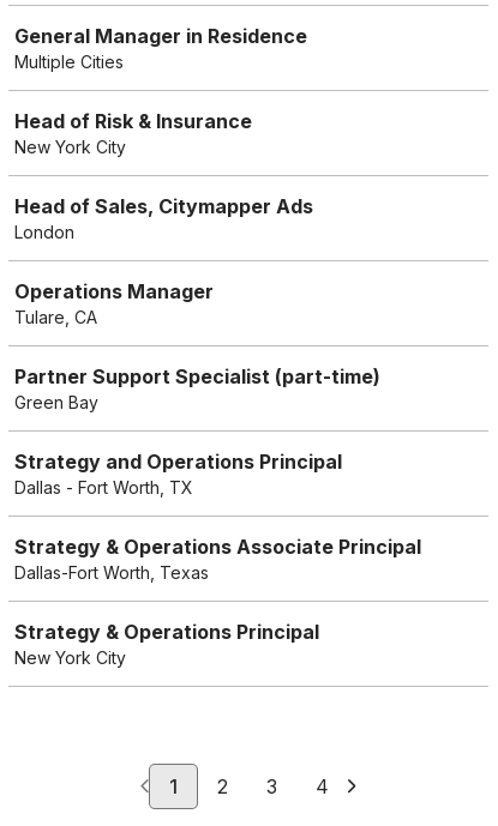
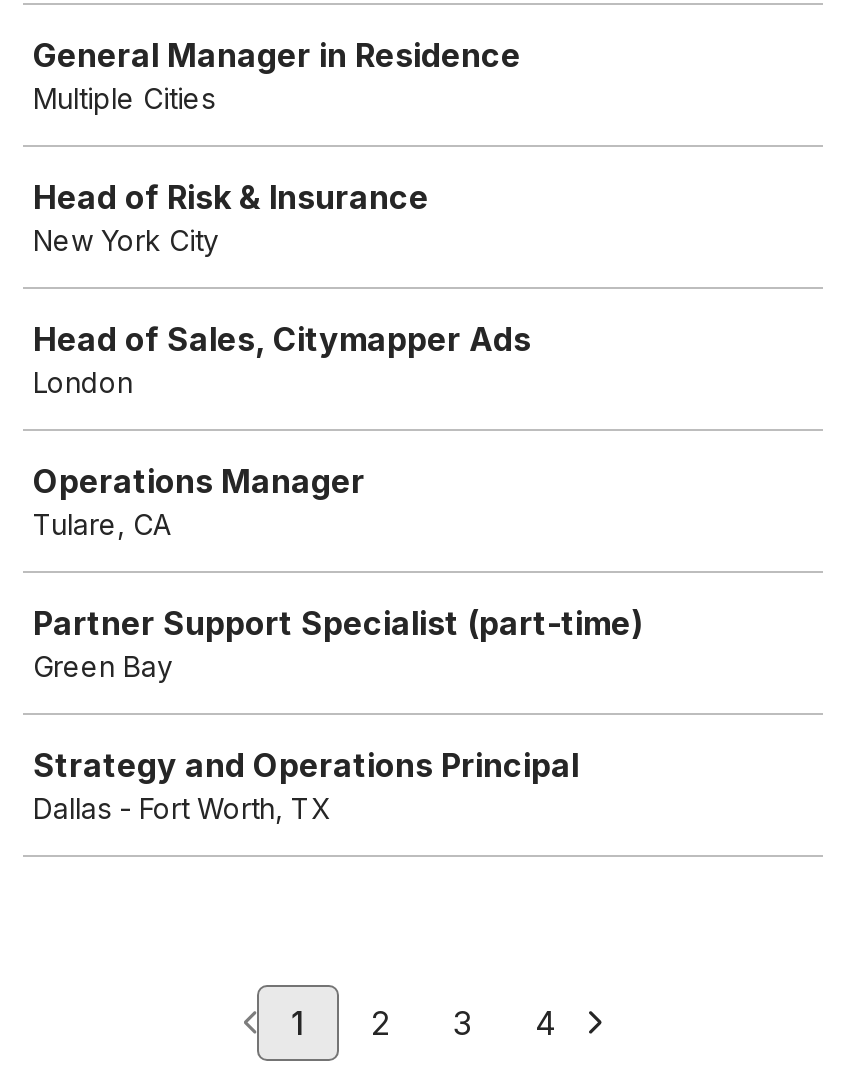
[14,535,421,668] Strategy & Operations Associate Principal | Dallas-Fort Worth, Texas | Strategy & Operations Principal | New York City -> none

